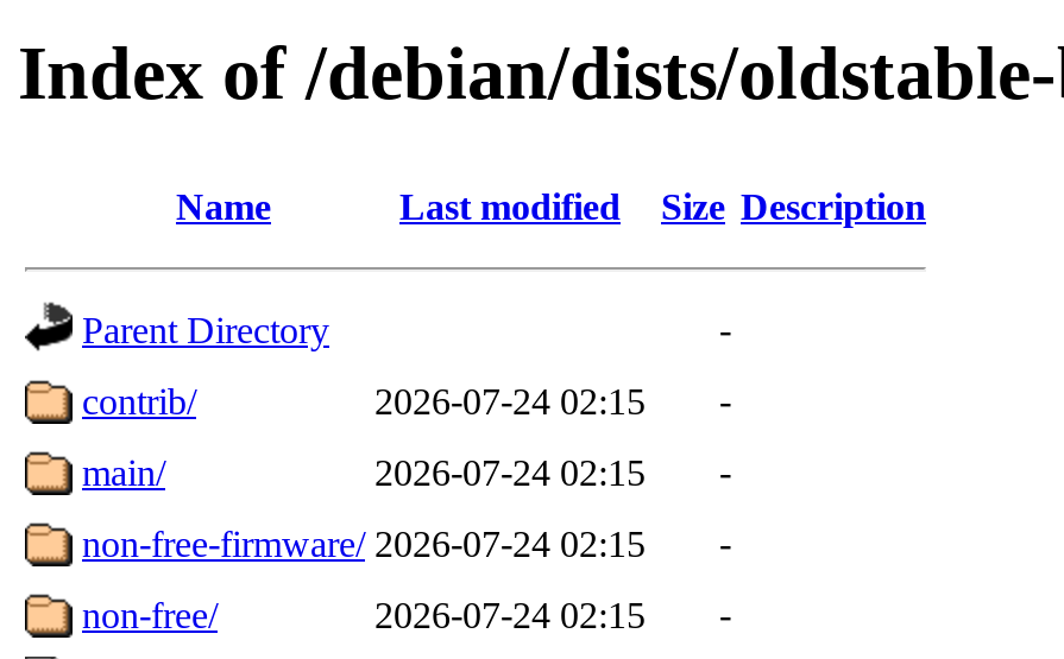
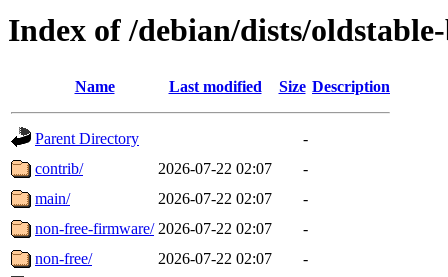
[374,381,646,421] 2026-07-24 02:15 -> [158,160,272,177] 2026-07-22 02:07
[374,452,646,493] 2026-07-24 02:15 -> [158,190,272,207] 2026-07-22 02:07
[82,523,646,564] non-free-firmware/ 2026-07-24 02:15 -> [35,220,272,237] non-free-firmware/ 2026-07-22 02:07
[374,595,646,635] 2026-07-24 02:15 -> [158,250,272,267] 2026-07-22 02:07

